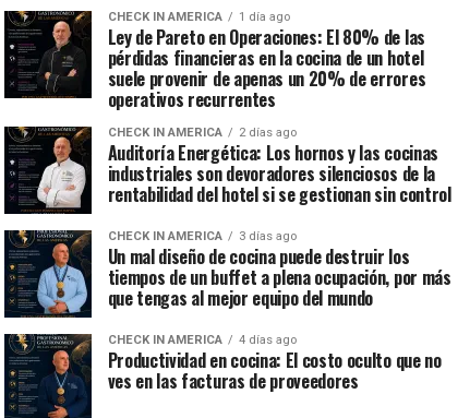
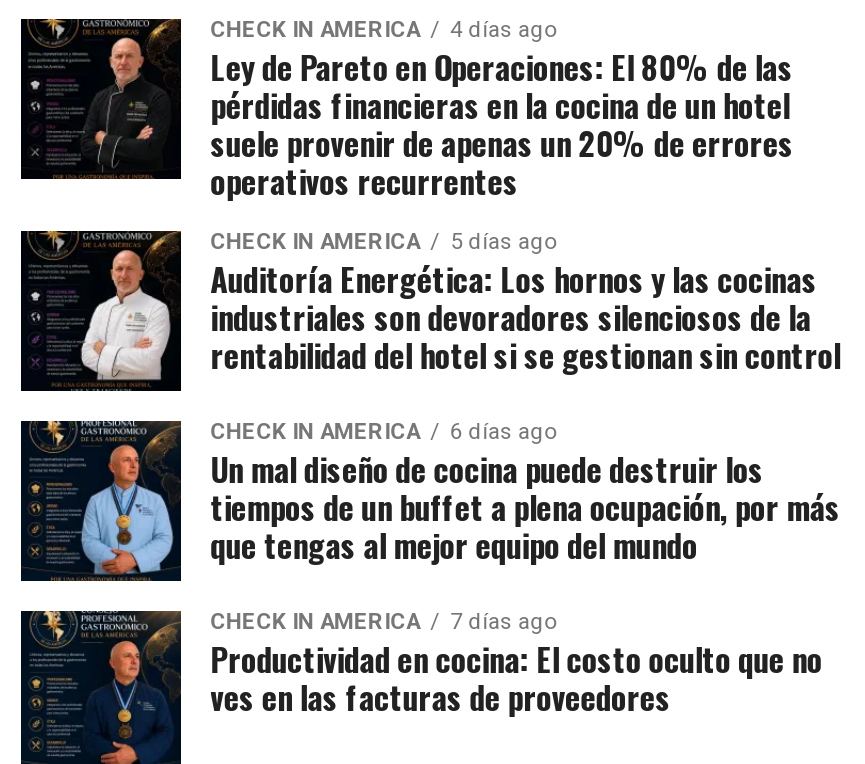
[108,10,290,24] CHECK IN AMERICA 1 día ago -> [210,16,556,42] CHECK IN AMERICA 4 días ago
[108,126,296,140] CHECK IN AMERICA 2 días ago -> [210,228,556,254] CHECK IN AMERICA 5 días ago
[108,229,296,243] CHECK IN AMERICA 3 días ago -> [210,418,556,444] CHECK IN AMERICA 6 días ago
[108,333,296,347] CHECK IN AMERICA 4 días ago -> [210,608,556,634] CHECK IN AMERICA 7 días ago

